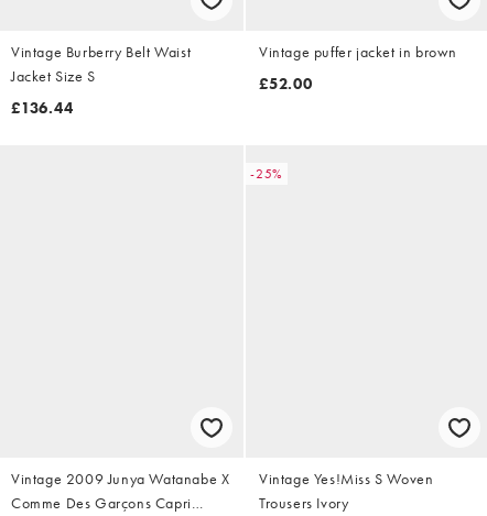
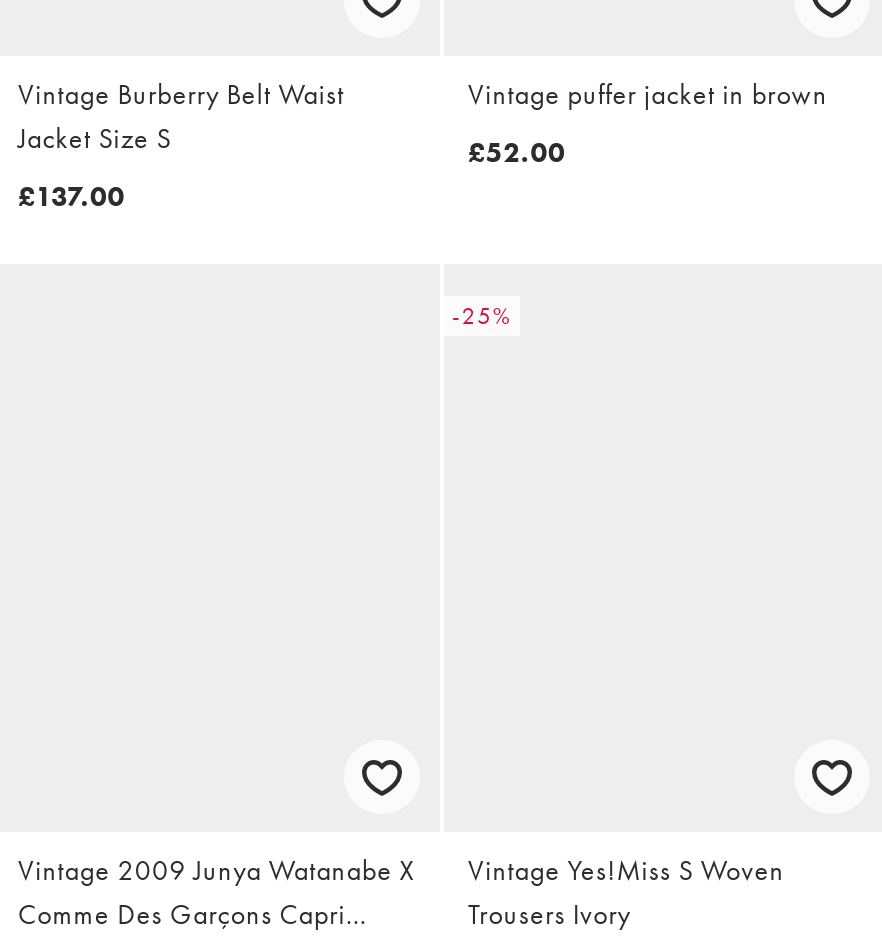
[11,97,73,117] £136.44 -> [18,177,125,213] £137.00

